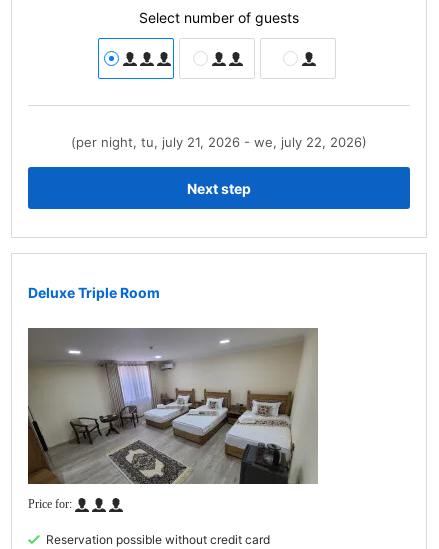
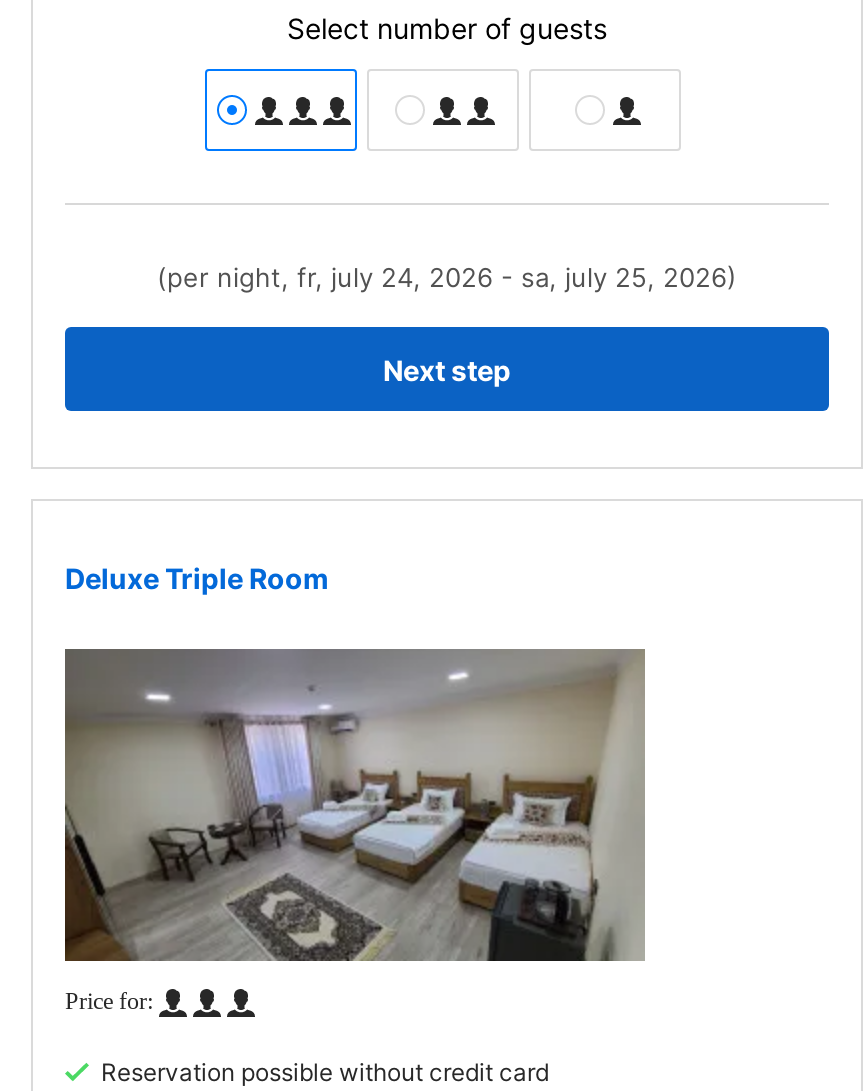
[71,134,367,150] (per night, tu, july 21, 2026 - we, july 22, 2026) -> [157,261,737,293] (per night, fr, july 24, 2026 - sa, july 25, 2026)

